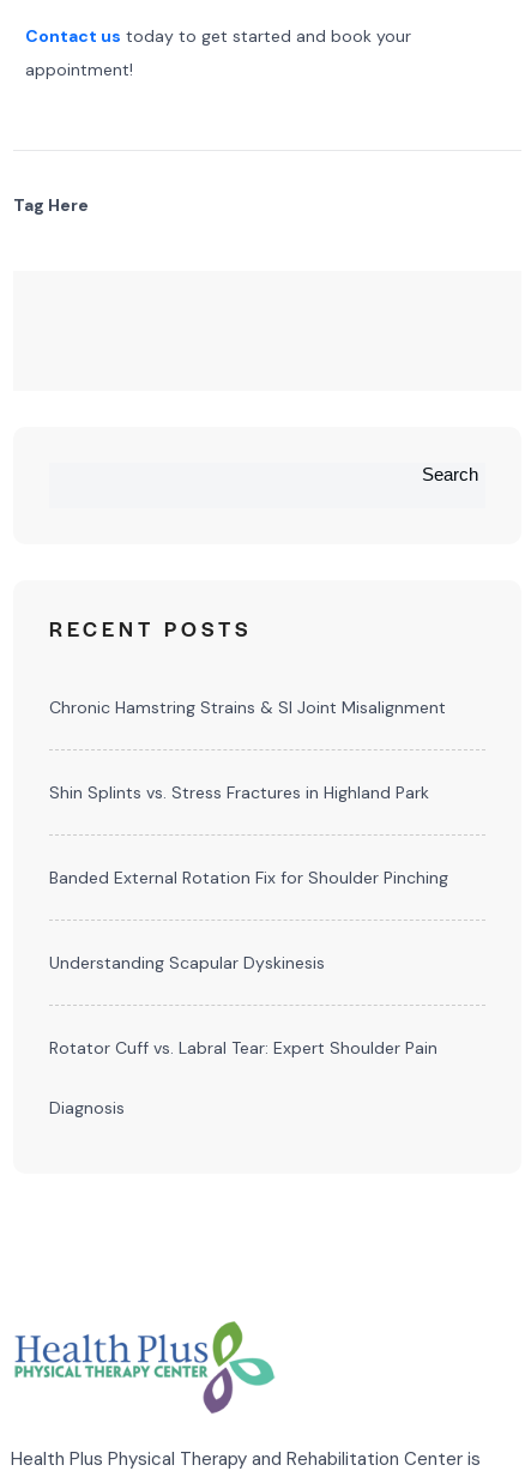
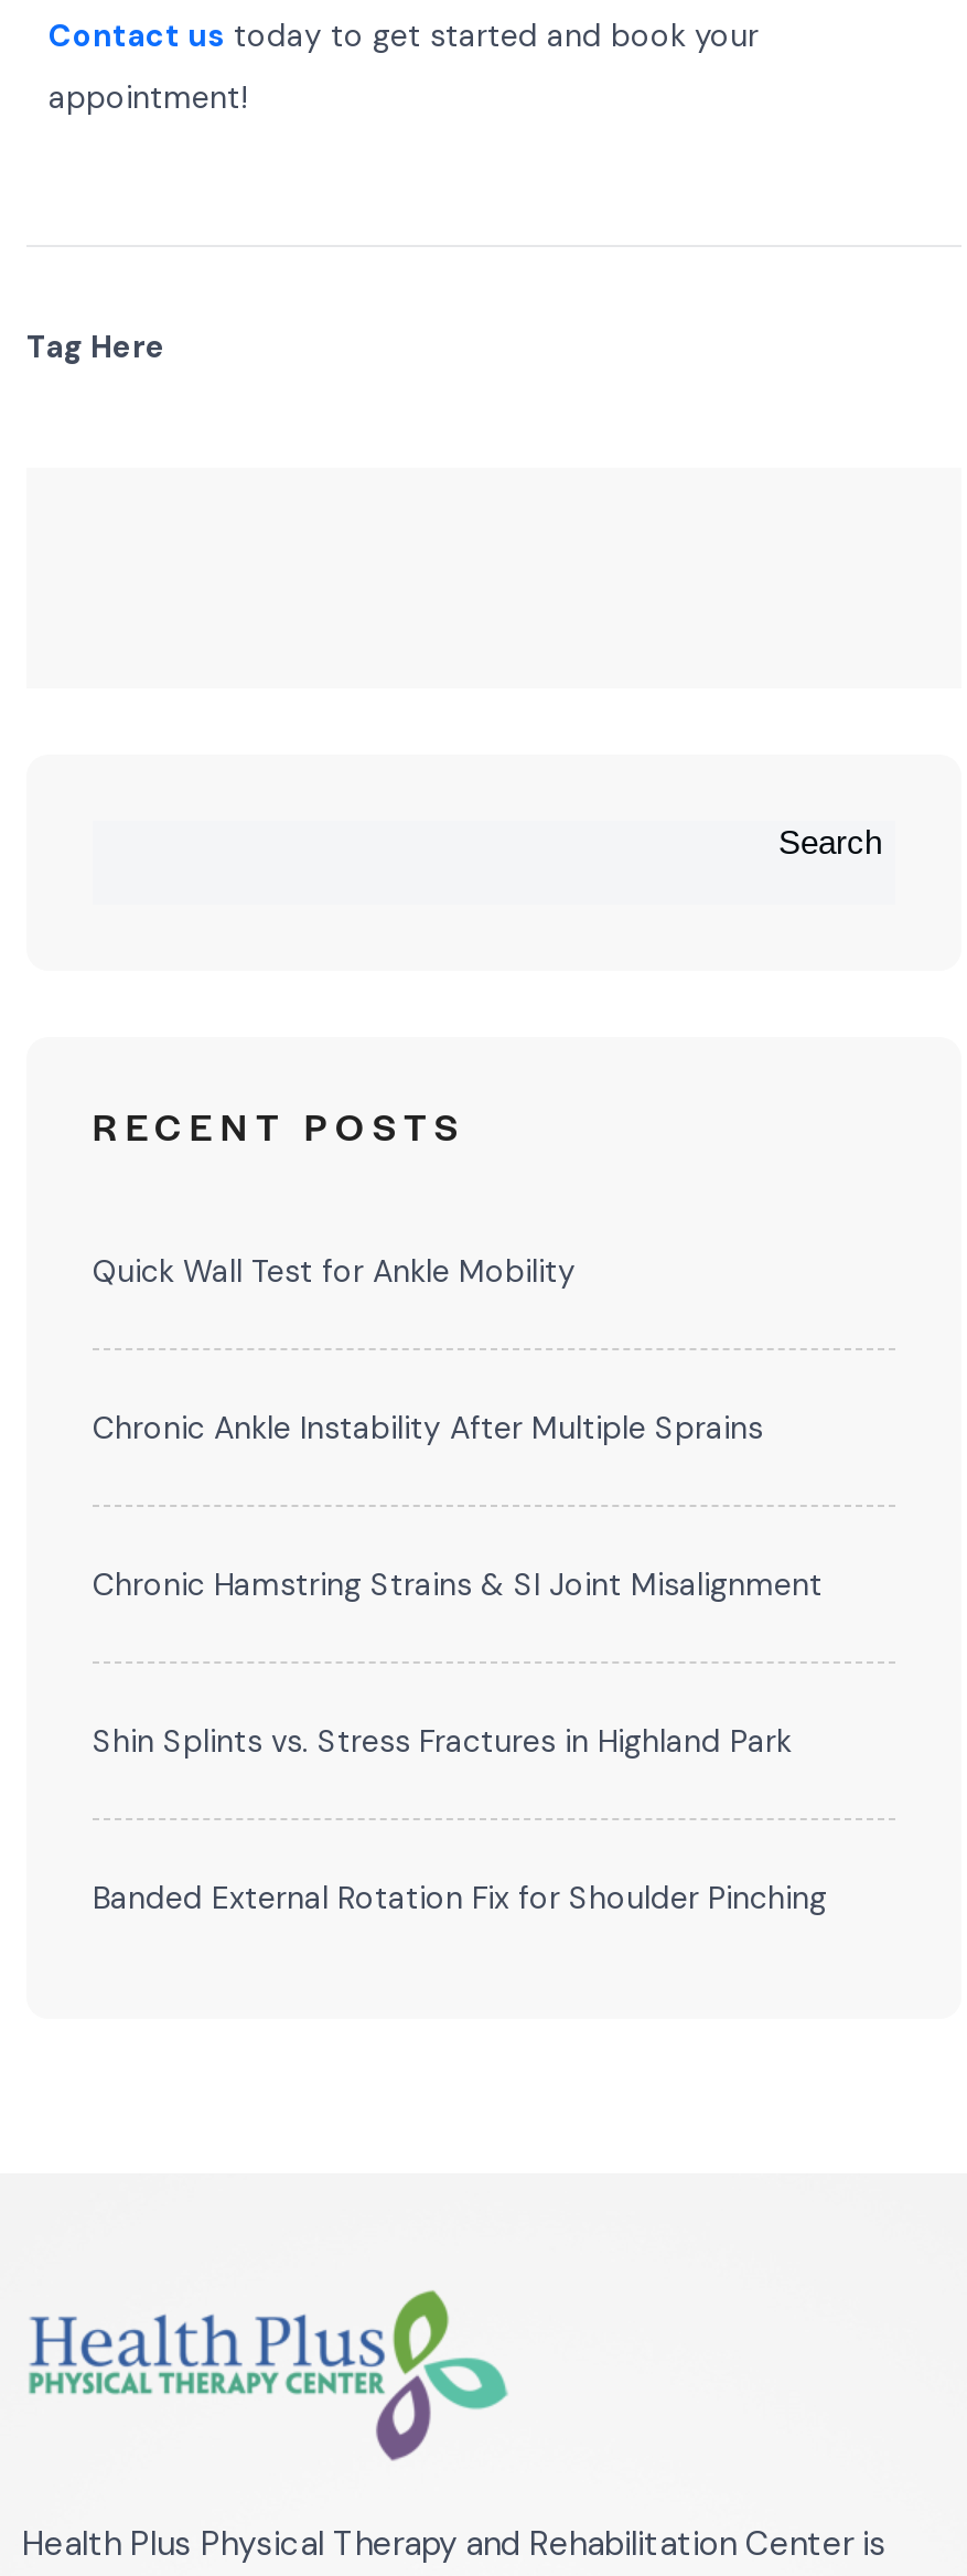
none -> [93,1252,576,1292] Quick Wall Test for Ankle Mobility
none -> [93,1409,763,1448] Chronic Ankle Instability After Multiple Sprains
moved [49,697,448,889] -> [93,1565,827,1918]: Chronic Hamstring Strains & SI Joint Misalignment | Shin Splints vs. Stress Fractures in Highland Park | Banded External Rotation Fix for Shoulder Pinching
[49,952,325,974] Understanding Scapular Dyskinesis -> none
[49,1037,437,1119] Rotator Cuff vs. Labral Tear: Expert Shoulder Pain | Diagnosis -> none

